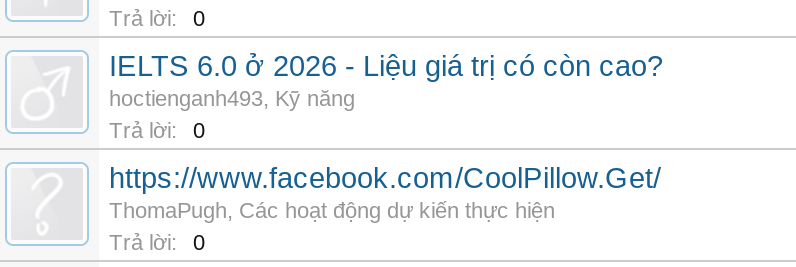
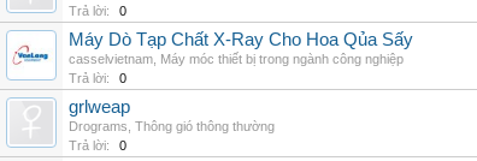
none -> [10,34,52,77] [image]
[109,50,663,110] IELTS 6.0 ở 2026 - Liệu giá trị có còn cao? | hoctienganh493, Kỹ năng -> [69,30,413,66] Máy Dò Tạp Chất X-Ray Cho Hoa Qủa Sấy | casselvietnam, Máy móc thiết bị trong ngành công nghiệp
[109,162,661,222] https://www.facebook.com/CoolPillow.Get/ | ThomaPugh, Các hoạt động dự kiến thực hiện -> [69,97,275,133] grlweap | Drograms, Thông gió thông thường

